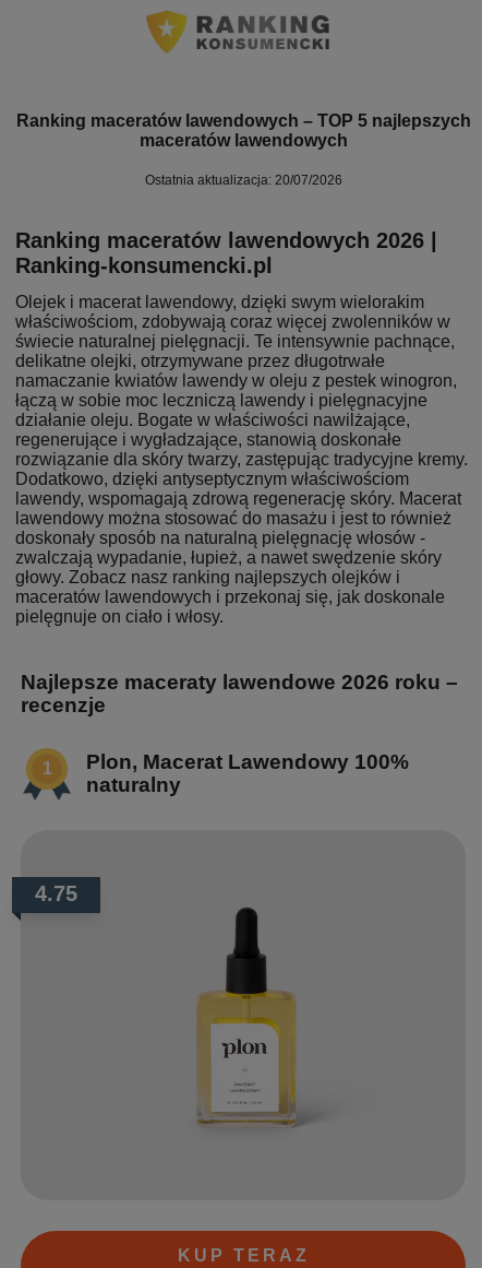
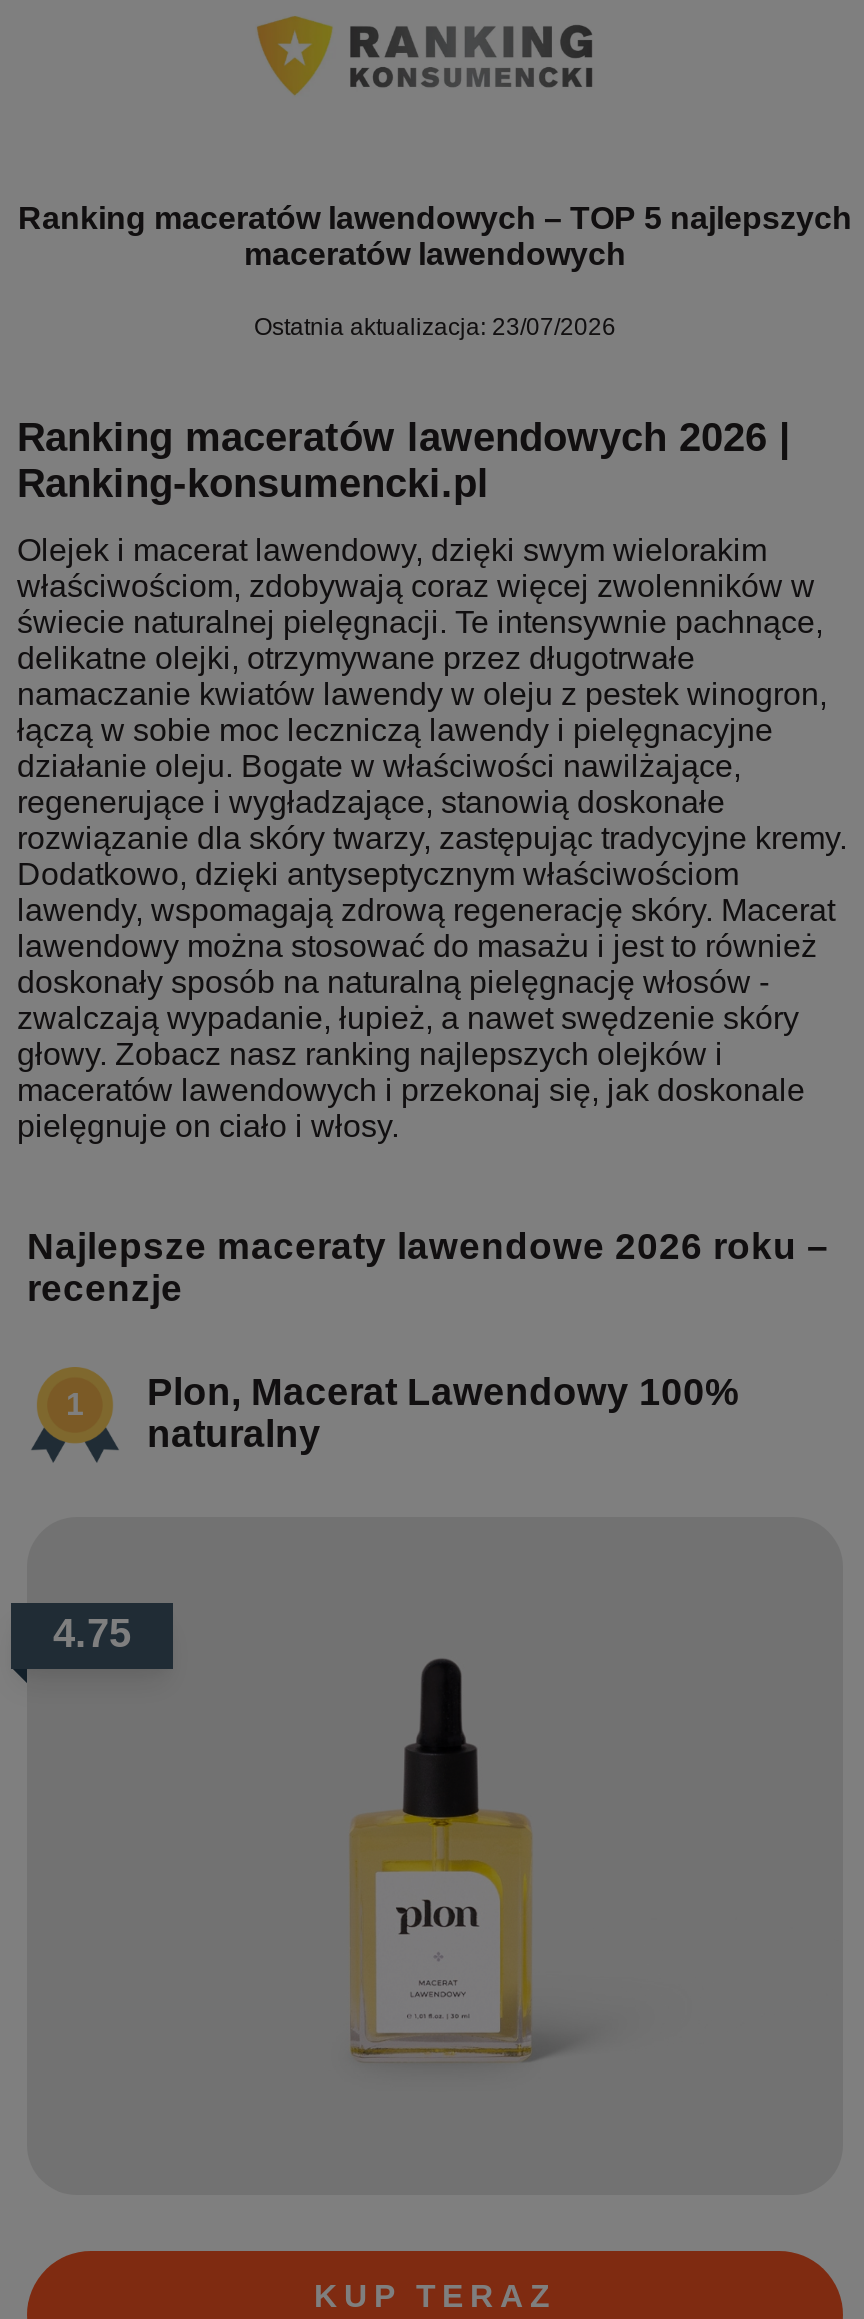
[144,172,342,187] Ostatnia aktualizacja: 20/07/2026 -> [254,312,616,340] Ostatnia aktualizacja: 23/07/2026

